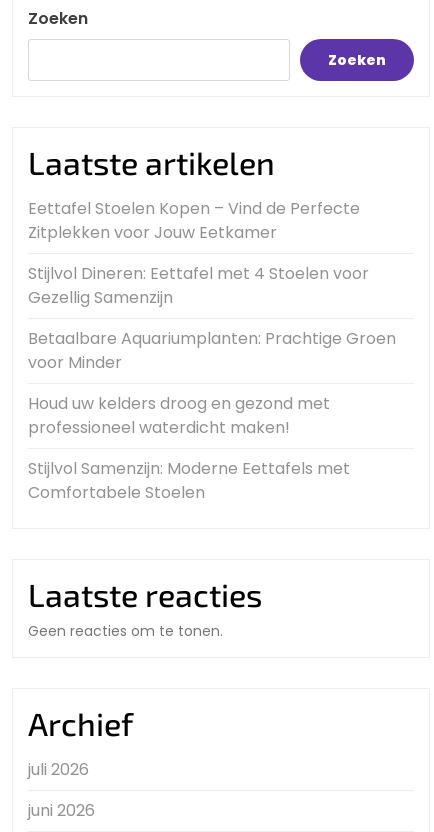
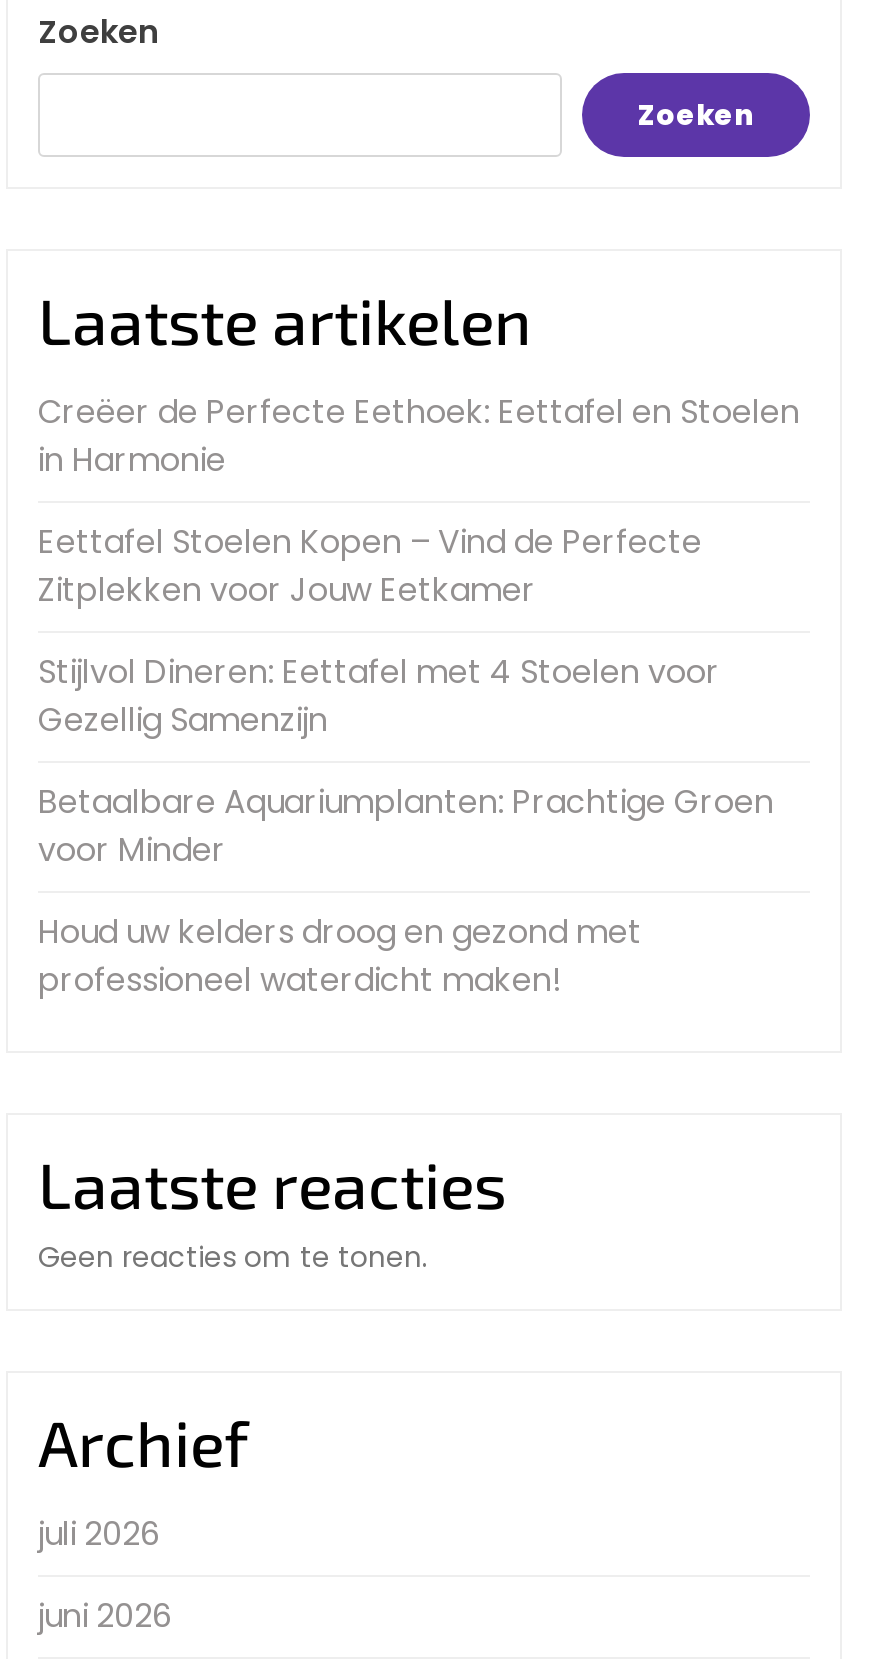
none -> [38,390,800,484] Creëer de Perfecte Eethoek: Eettafel en Stoelen | in Harmonie
moved [28,197,396,439] -> [38,520,774,1004]: Eettafel Stoelen Kopen – Vind de Perfecte | Zitplekken voor Jouw Eetkamer | Stijlvol Dineren: Eettafel met 4 Stoelen voor | Gezellig Samenzijn | Betaalbare Aquariumplanten: Prachtige Groen | voor Minder | Houd uw kelders droog en gezond met | professioneel waterdicht maken!
[28,457,350,504] Stijlvol Samenzijn: Moderne Eettafels met | Comfortabele Stoelen -> none

